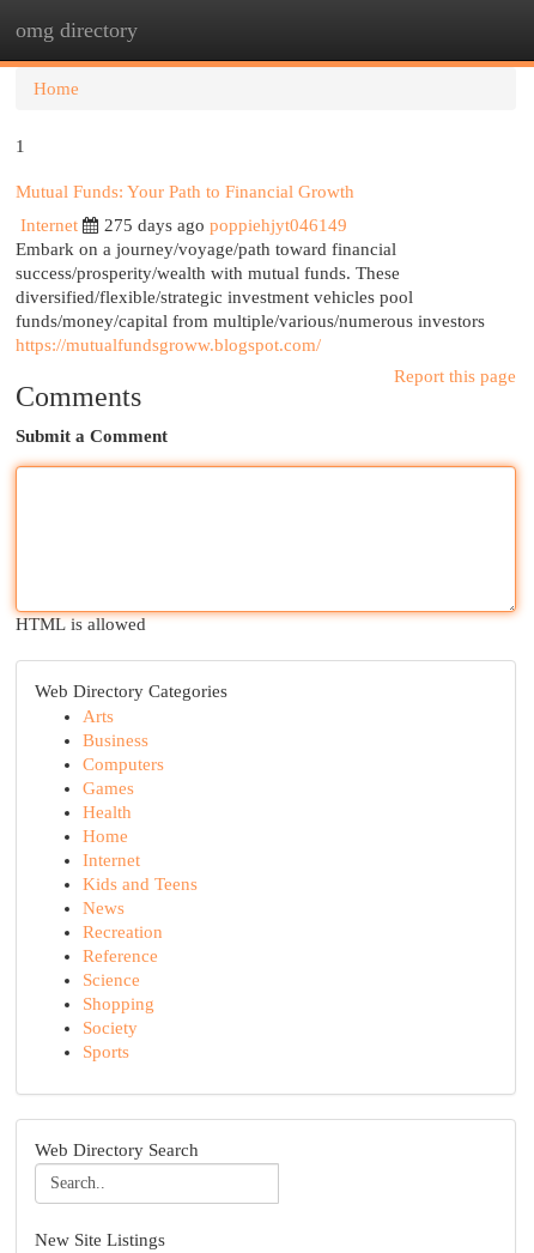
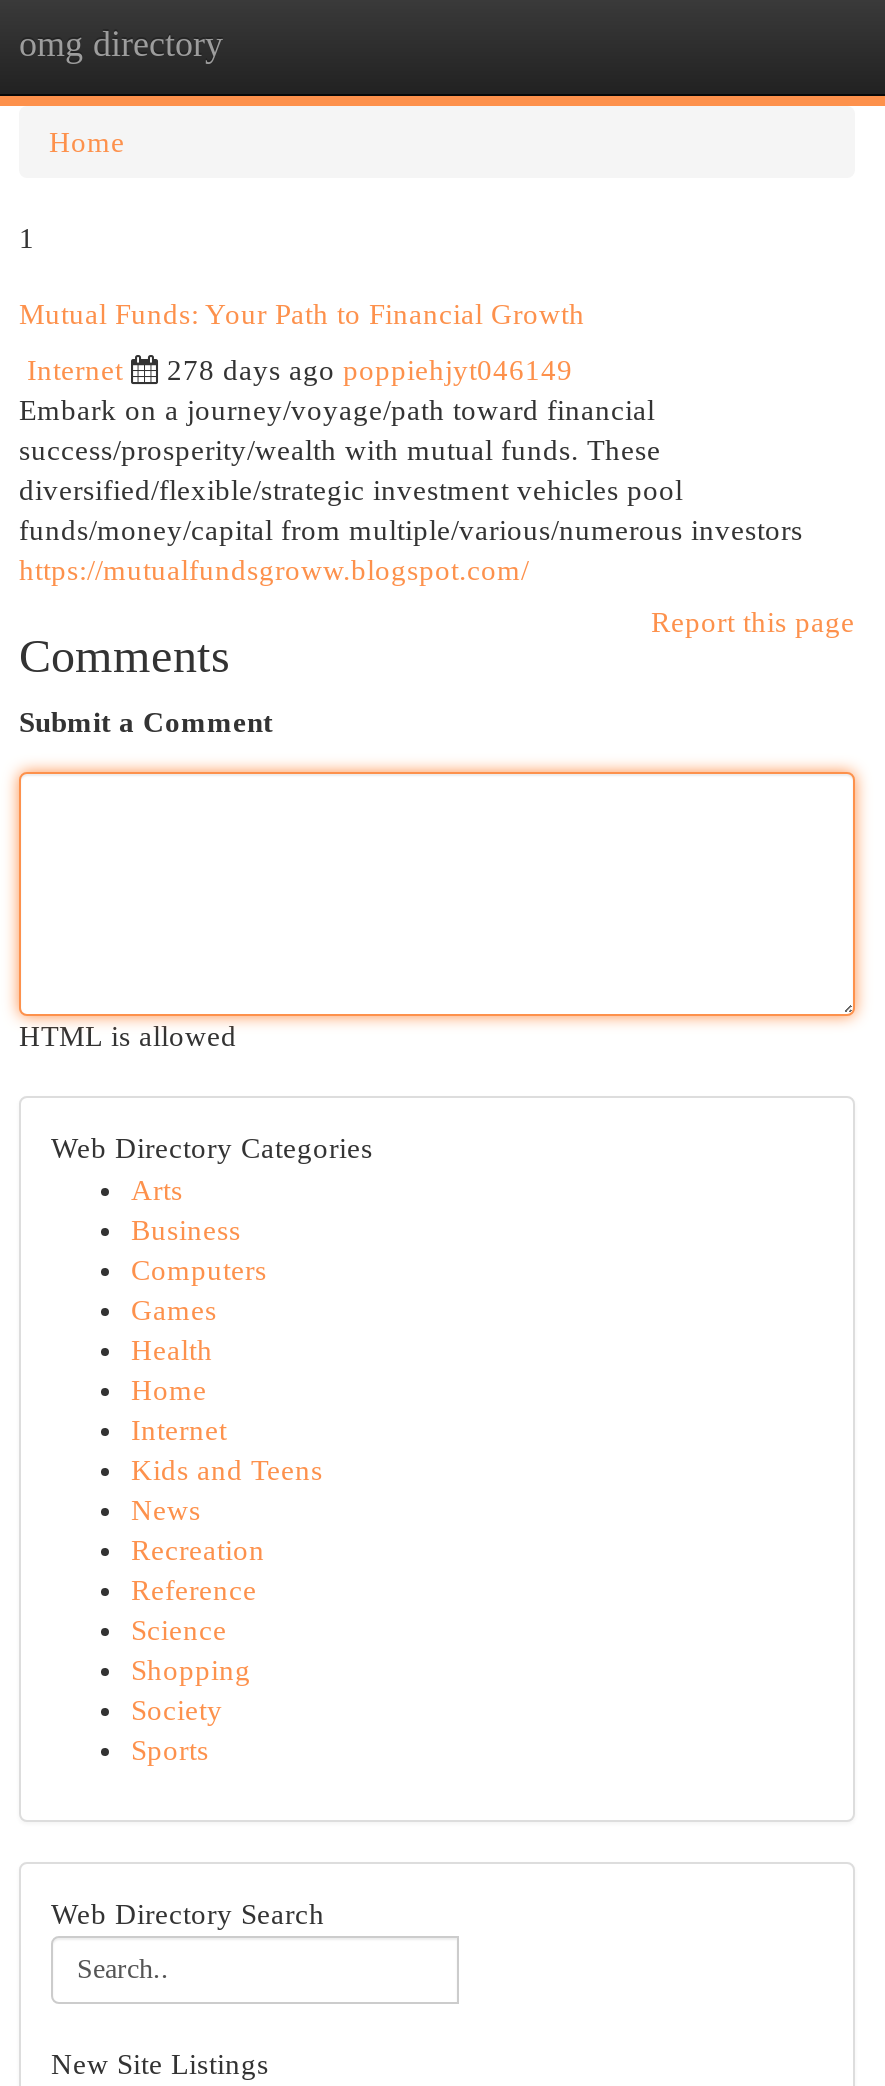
[104,216,347,235] 275 days ago poppiehjyt046149 -> [167,354,573,386] 278 days ago poppiehjyt046149

